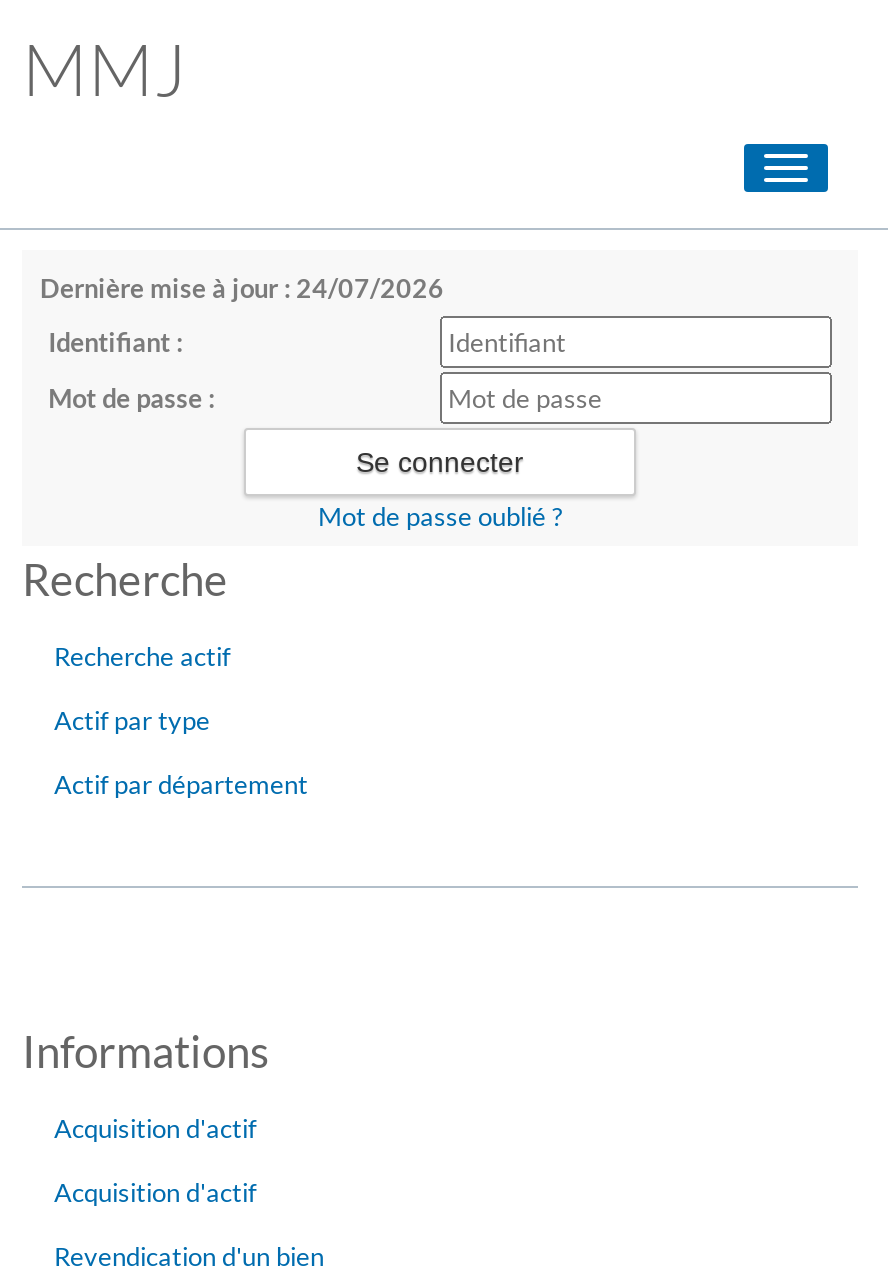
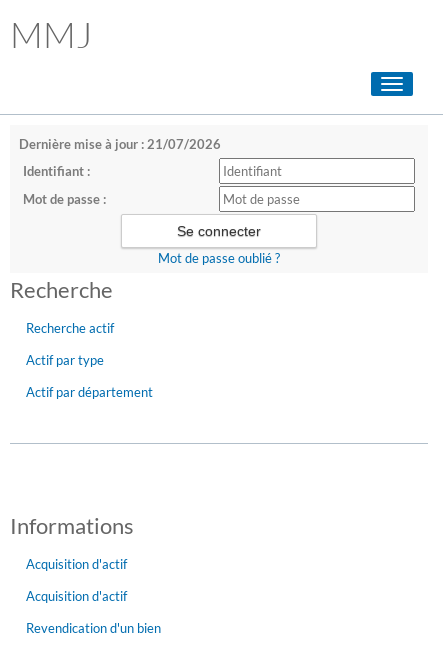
[40,272,444,304] Dernière mise à jour : 24/07/2026 -> [19,136,221,152] Dernière mise à jour : 21/07/2026

